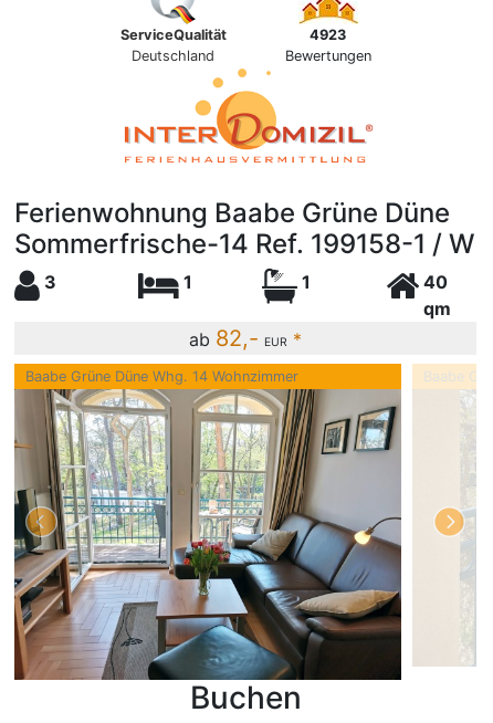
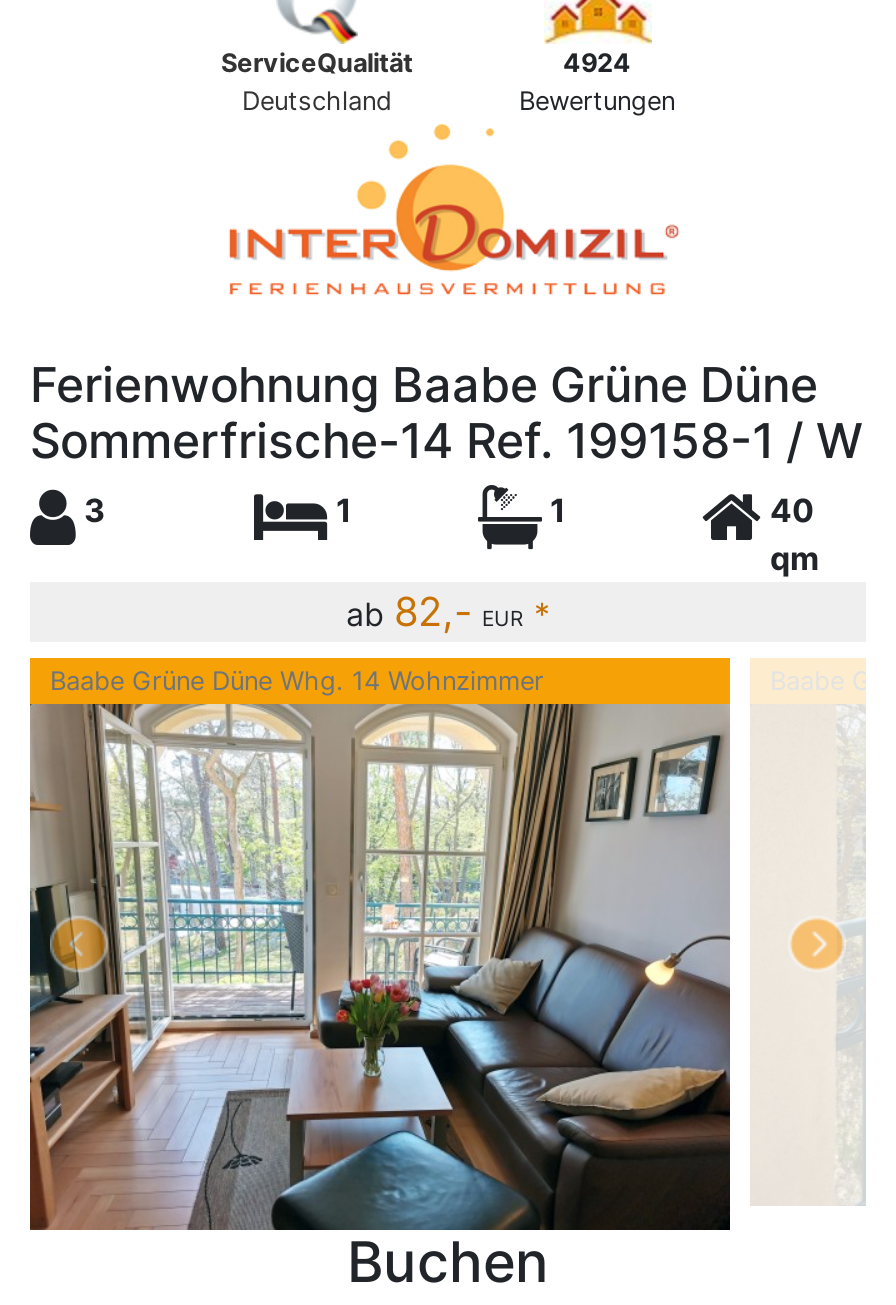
[310,27,346,43] 4923 -> [563,48,631,78] 4924

